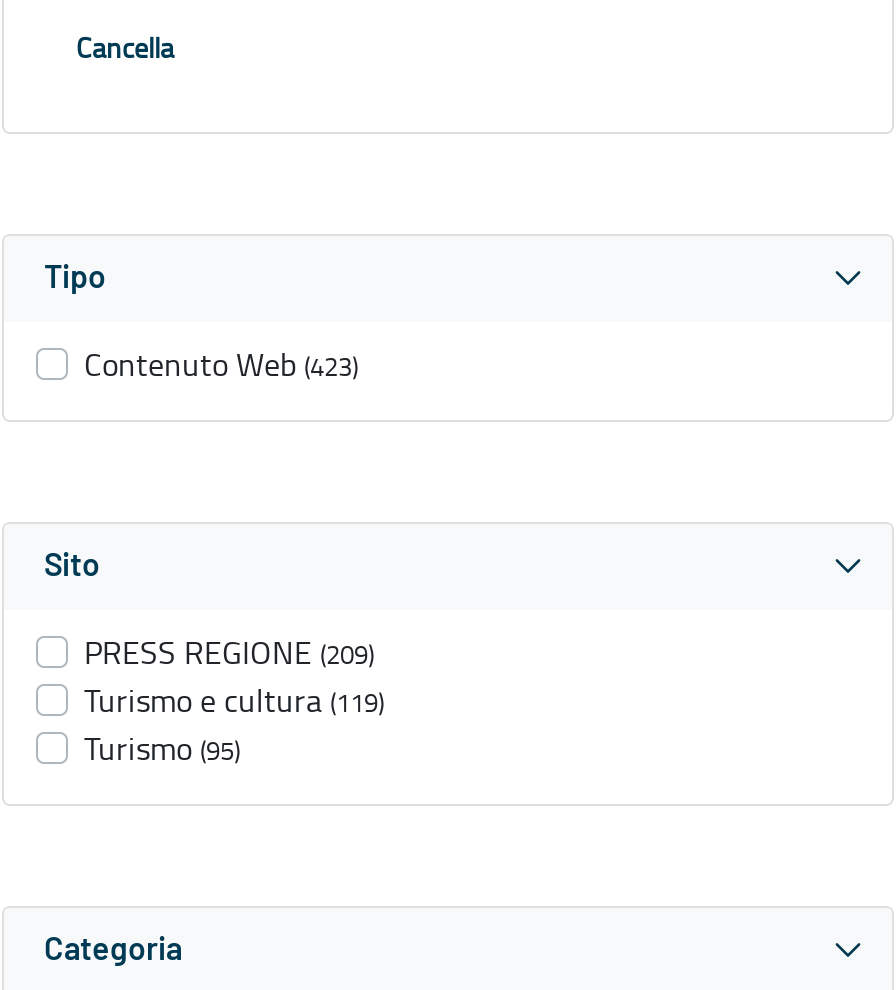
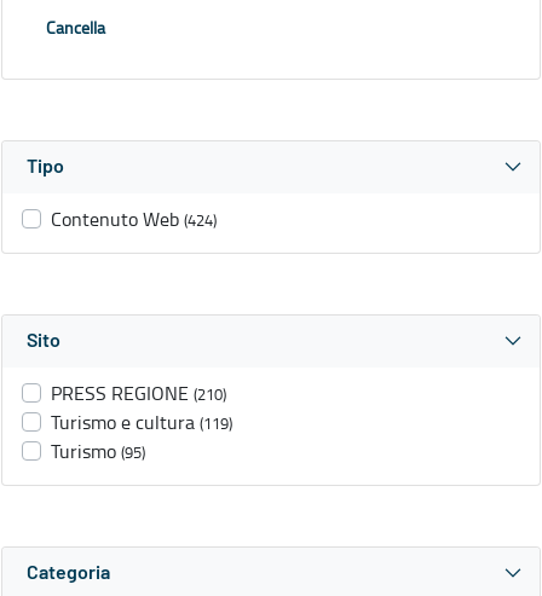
[84,343,358,387] Contenuto Web (423) -> [51,206,217,232] Contenuto Web (424)
[84,631,374,675] PRESS REGIONE (209) -> [51,380,226,407] PRESS REGIONE (210)

